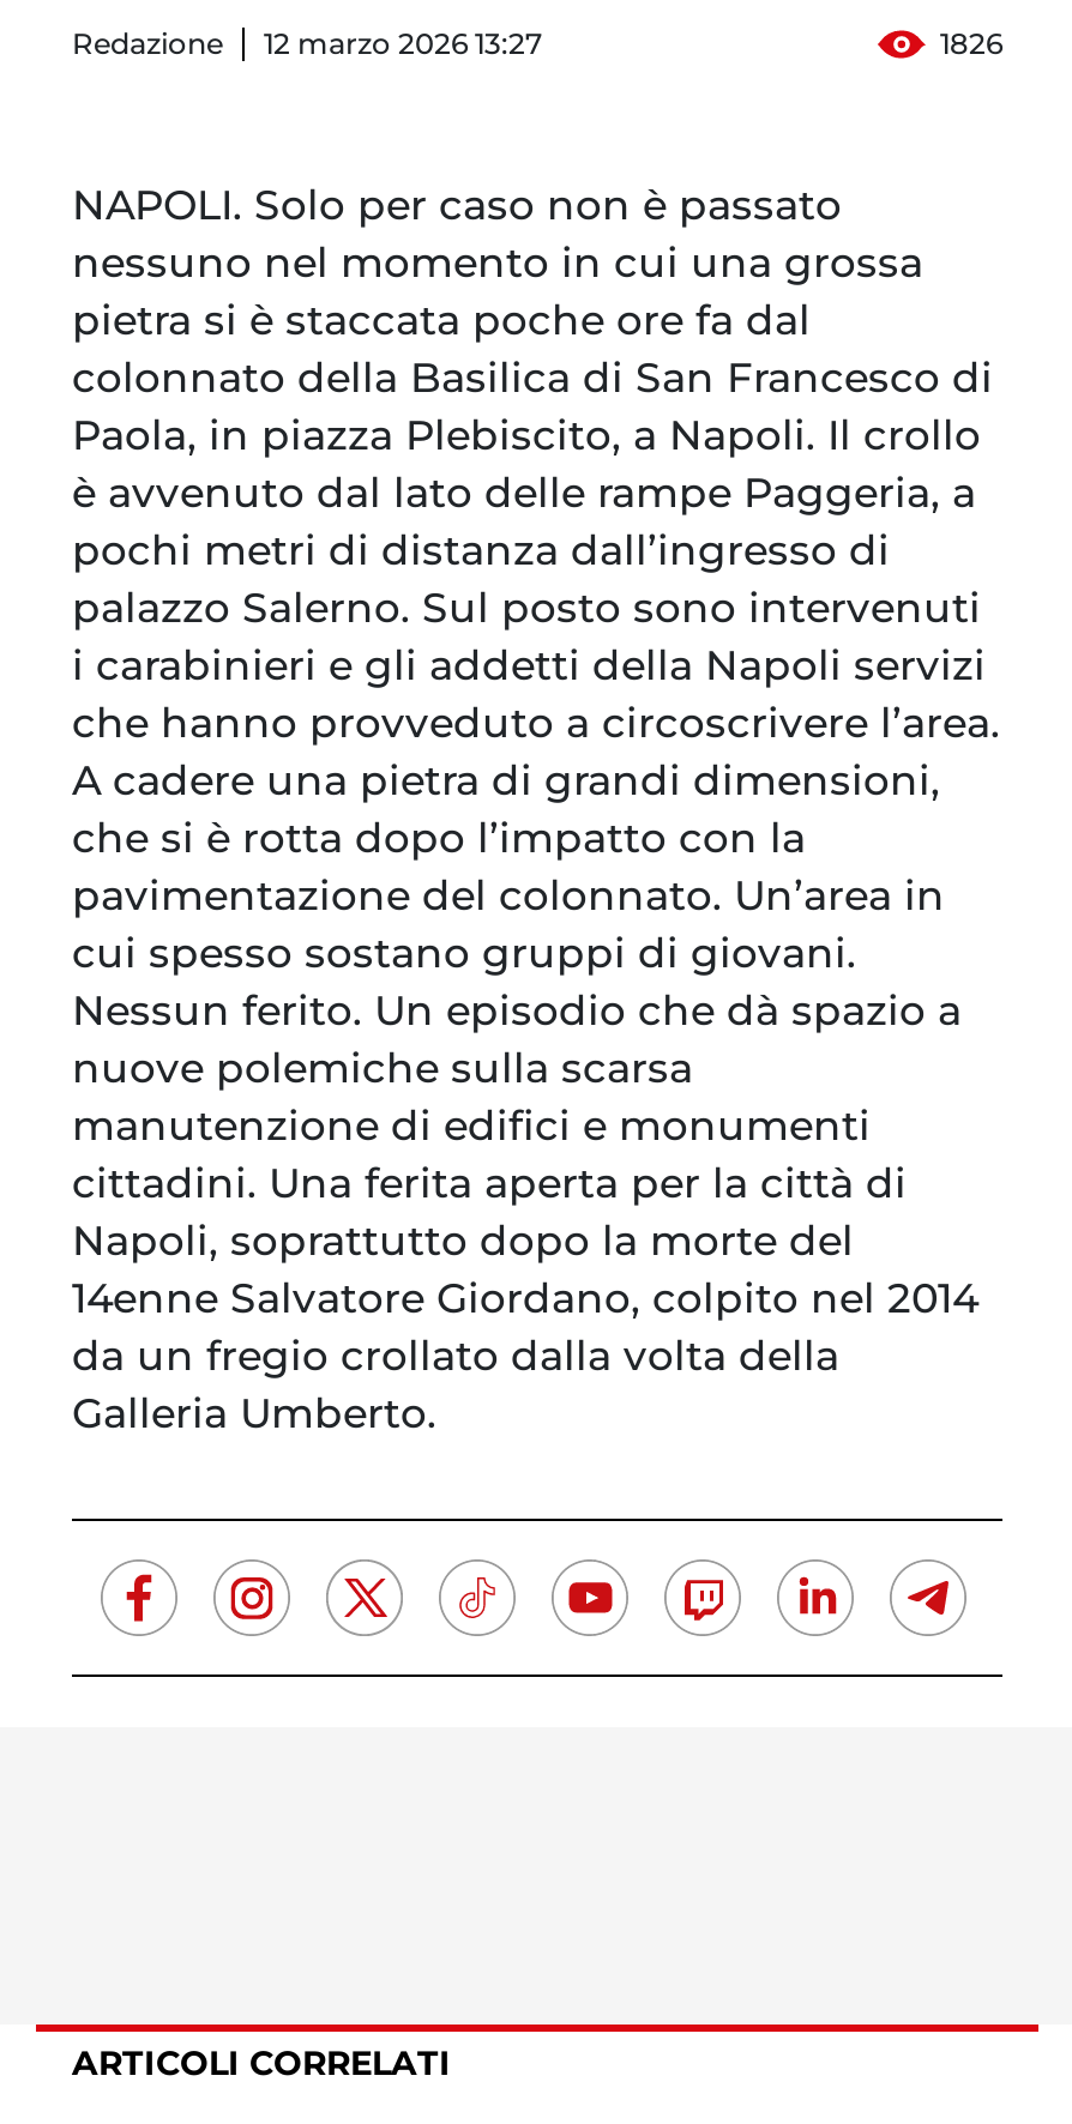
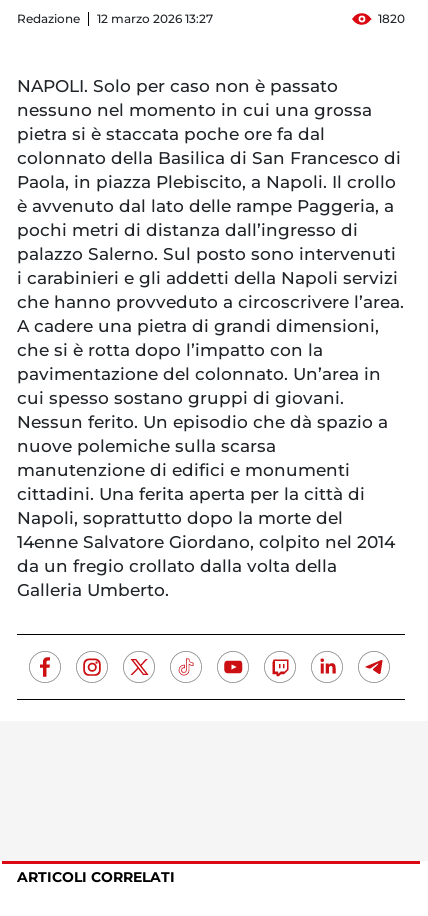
[926,25,1002,61] 1826 -> [372,11,405,26] 1820

